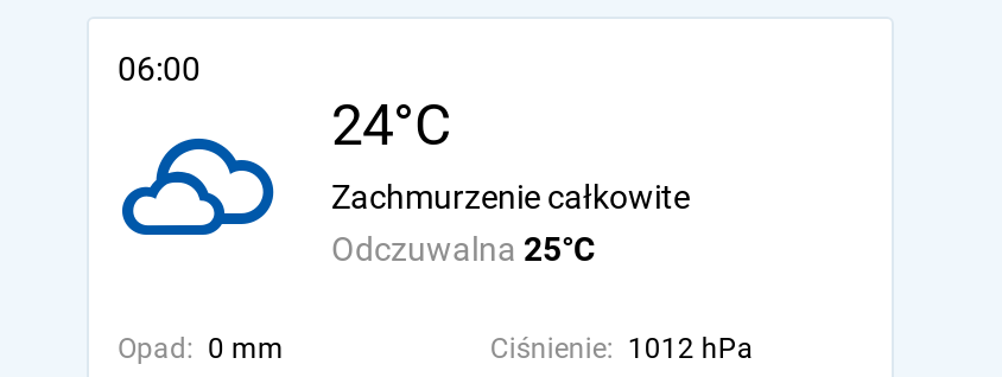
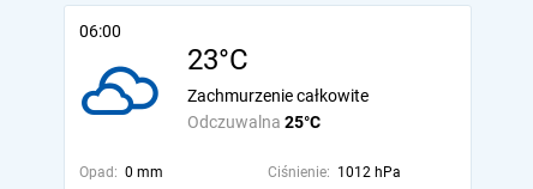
[331,92,452,159] 24°C -> [187,43,248,77] 23°C

